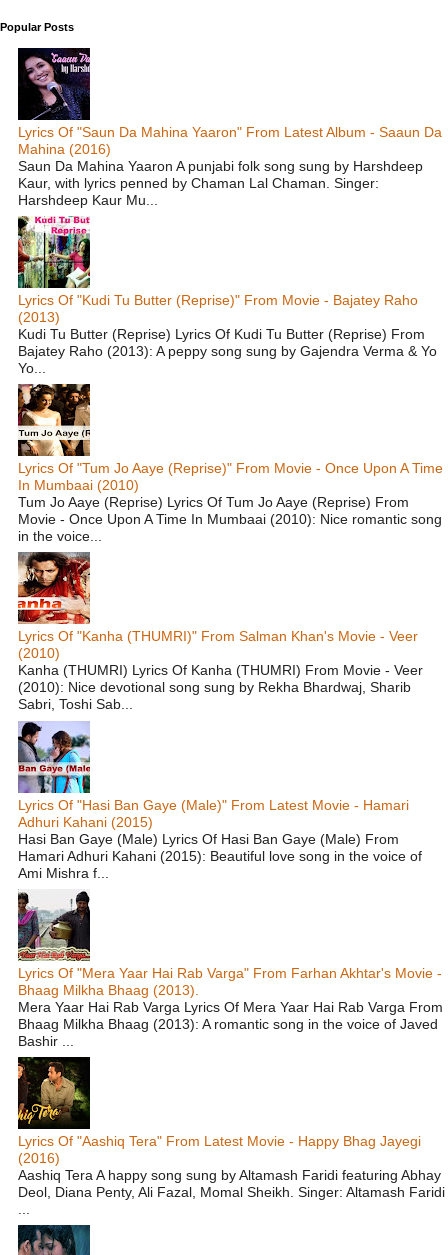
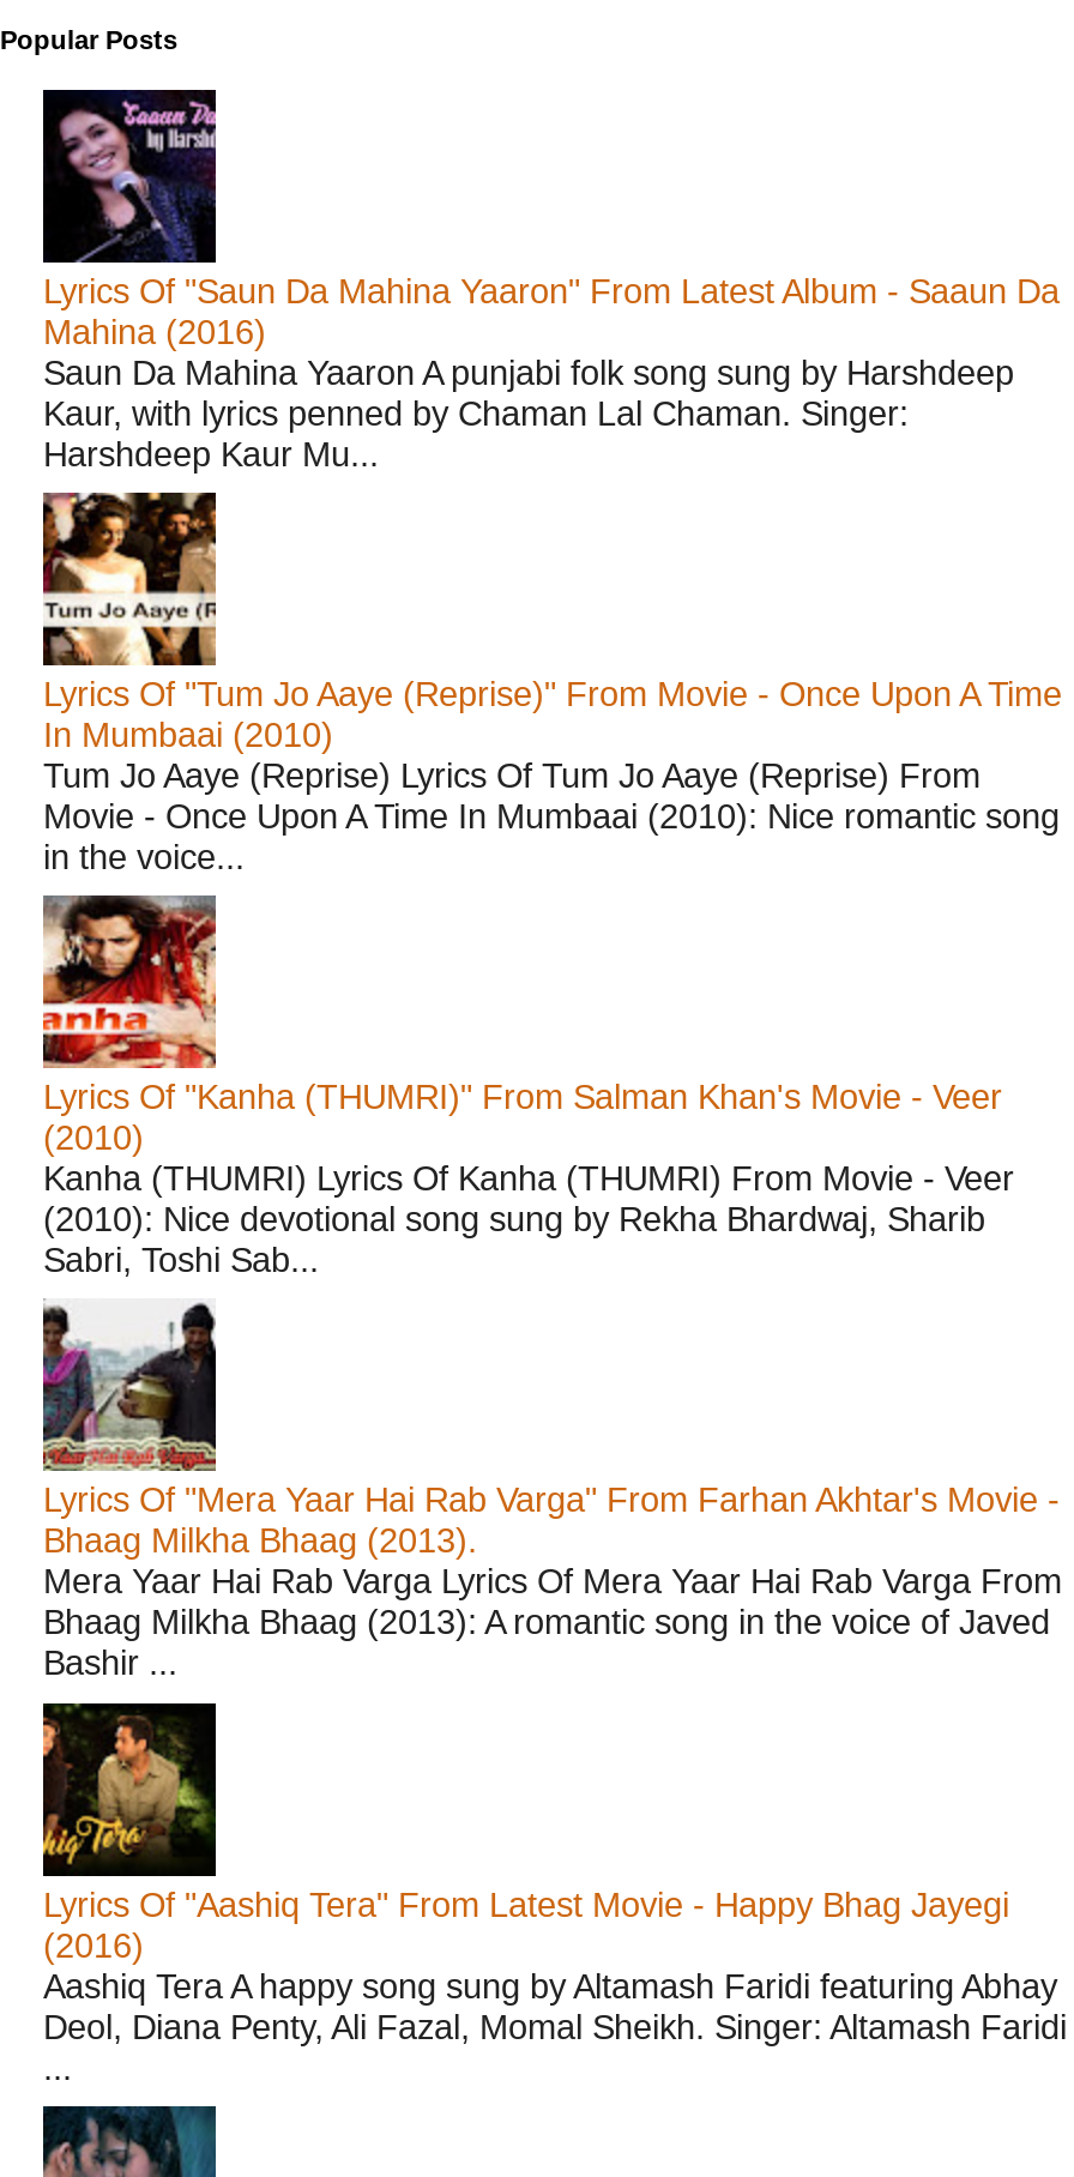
[17,216,437,376] [image] | Lyrics Of "Kudi Tu Butter (Reprise)" From Movie - Bajatey Raho | (2013) | Kudi Tu Butter (Reprise) Lyrics Of Kudi Tu Butter (Reprise) From | Bajatey Raho (2013): A peppy song sung by Gajendra Verma & Yo | Yo... -> none
[18,721,422,880] [image] | Lyrics Of "Hasi Ban Gaye (Male)" From Latest Movie - Hamari | Adhuri Kahani (2015) | Hasi Ban Gaye (Male) Lyrics Of Hasi Ban Gaye (Male) From | Hamari Adhuri Kahani (2015): Beautiful love song in the voice of | Ami Mishra f... -> none

